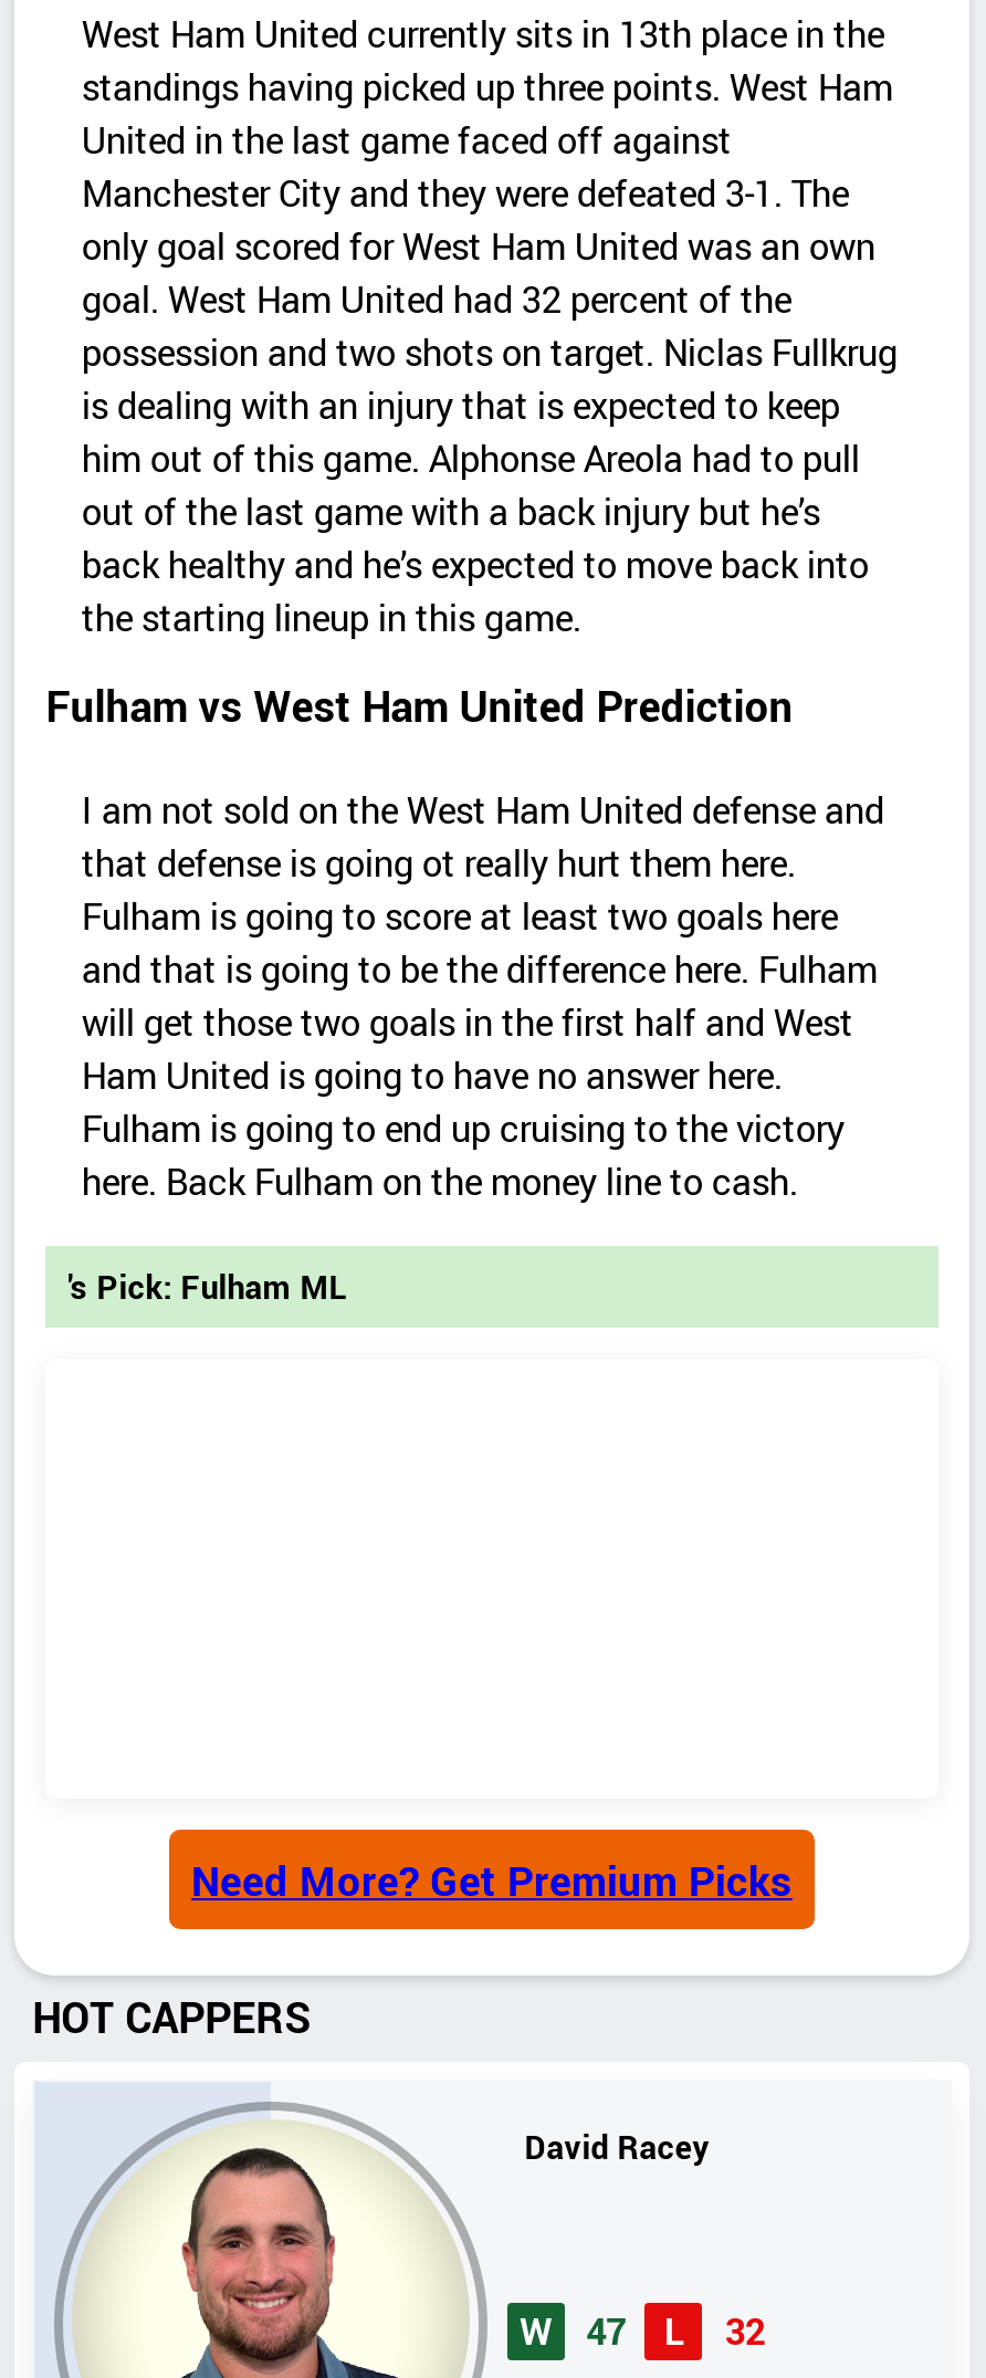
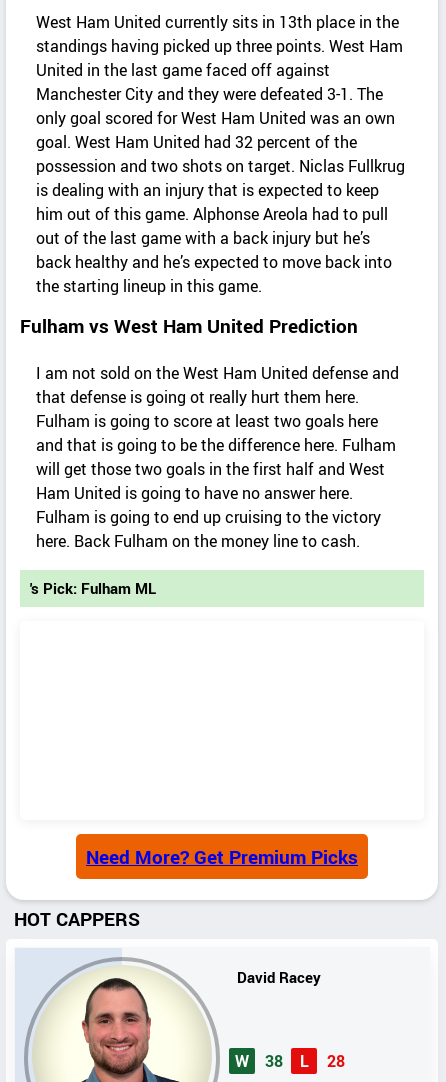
[586,2307,626,2355] 47 -> [265,1050,283,1072] 38
[725,2307,765,2355] 32 -> [327,1050,345,1072] 28

